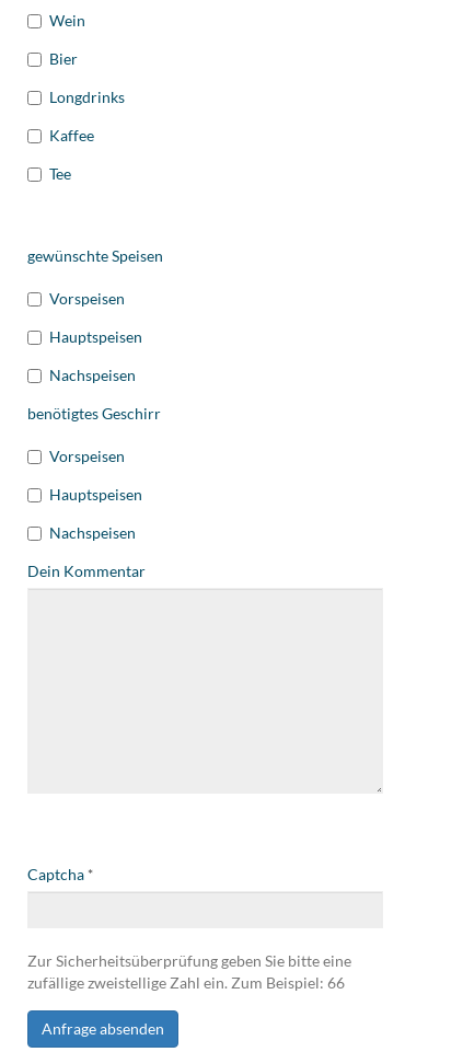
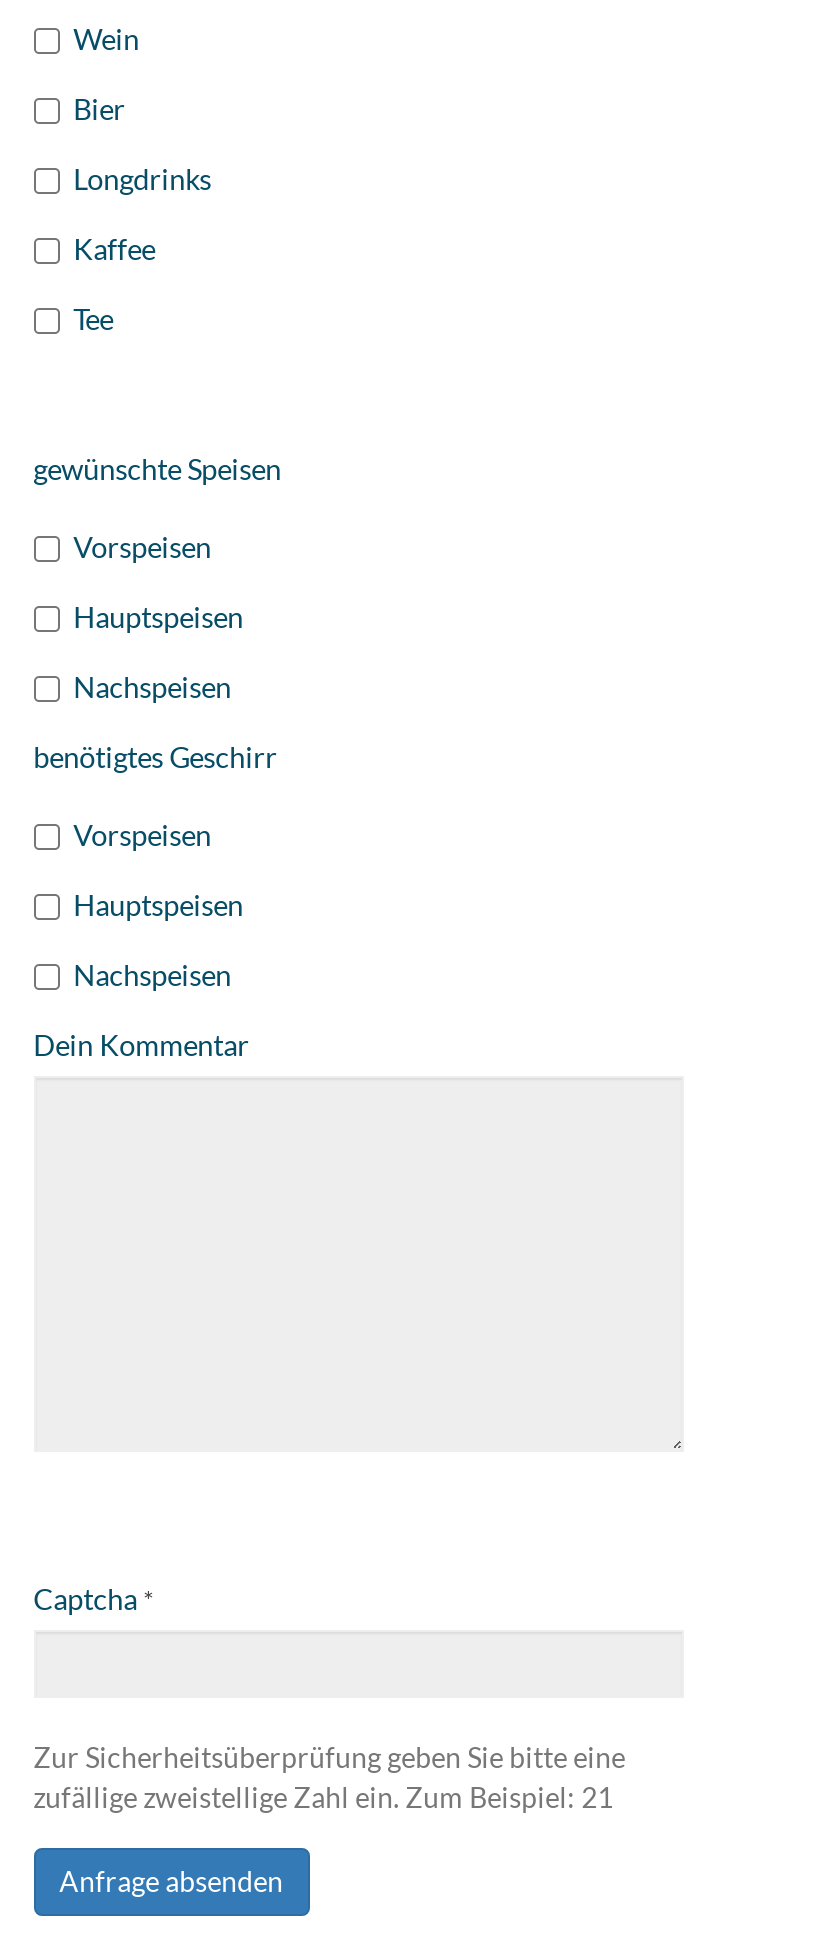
[27,973,344,992] zufällige zweistellige Zahl ein. Zum Beispiel: 66 -> [33,1780,613,1814] zufällige zweistellige Zahl ein. Zum Beispiel: 21

